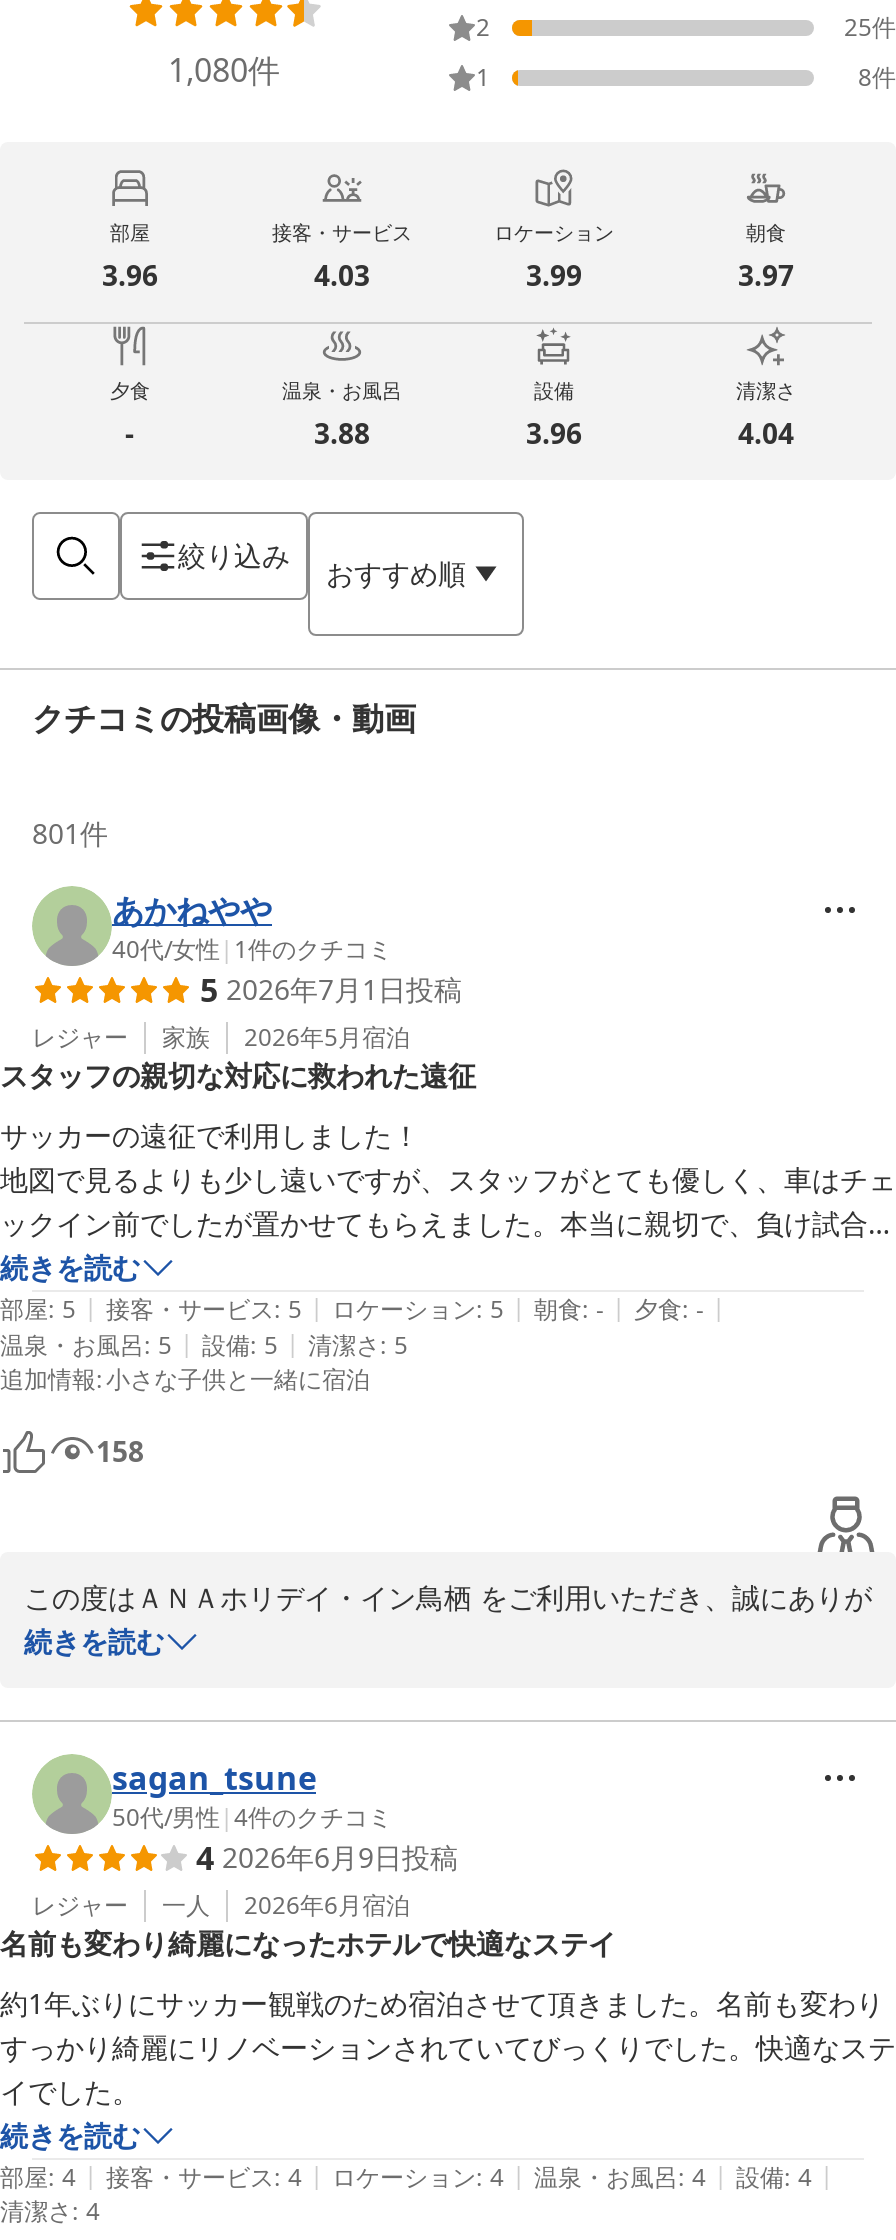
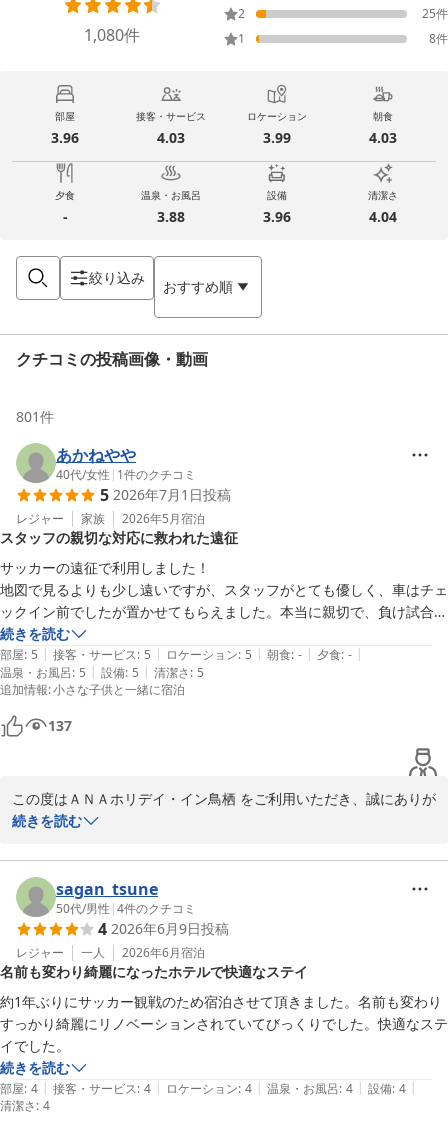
[738,256,794,294] 3.97 -> [369,128,397,147] 4.03
[96,1432,144,1470] 158 -> [48,716,72,735] 137

